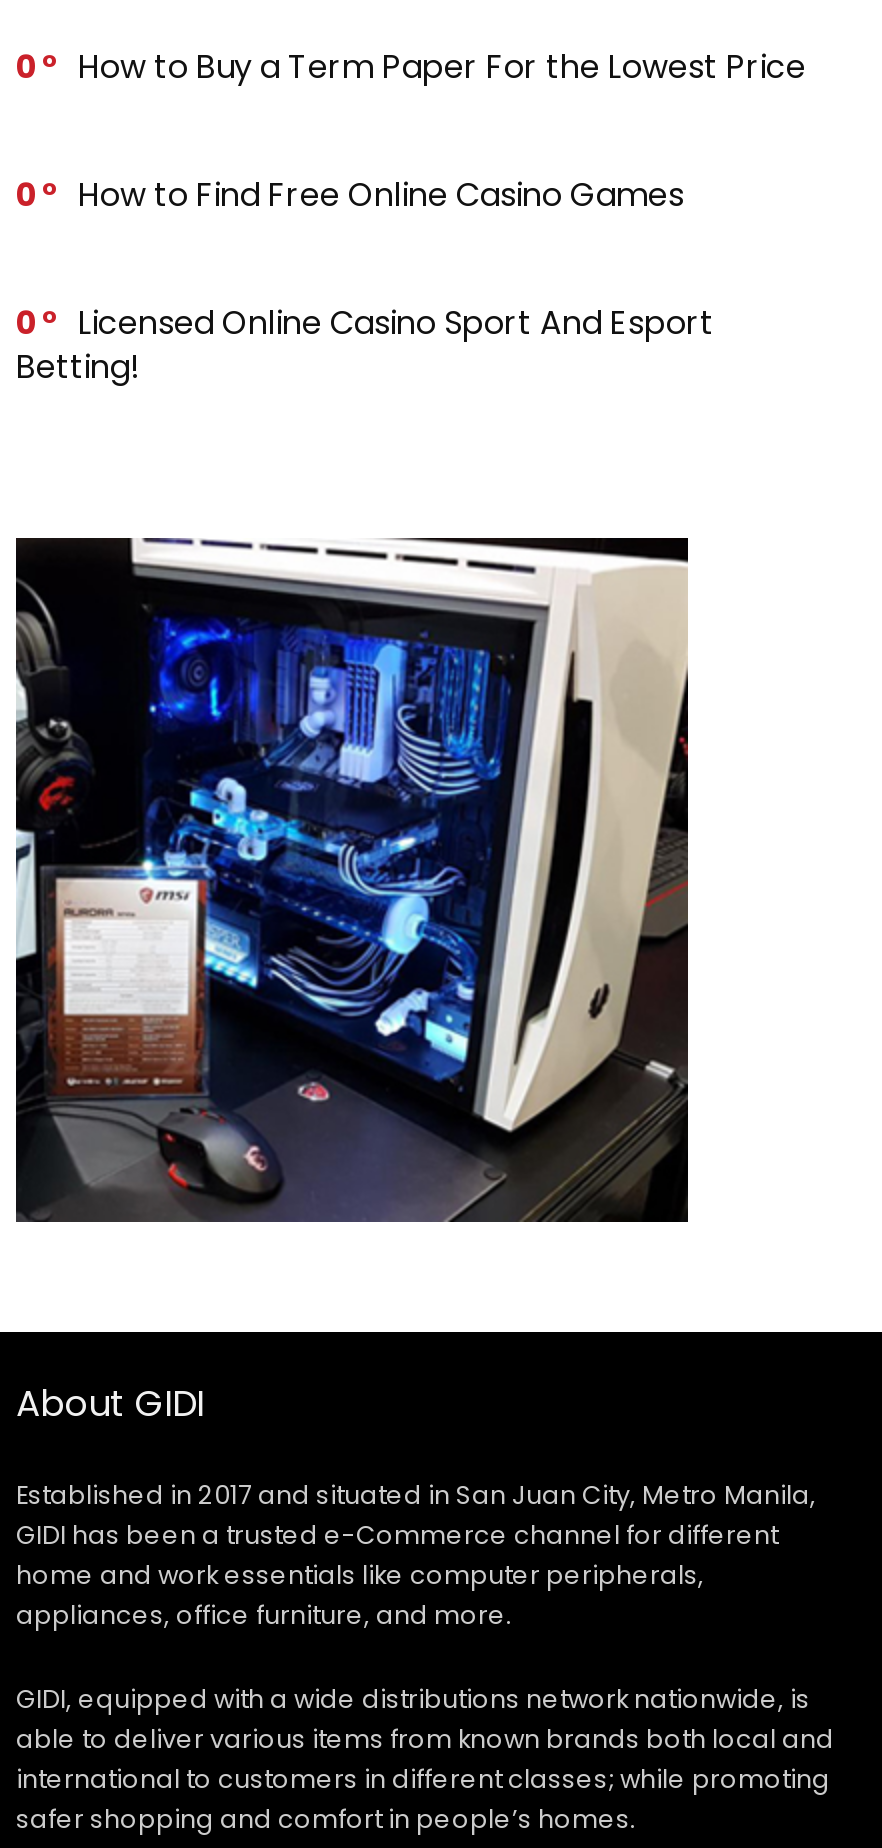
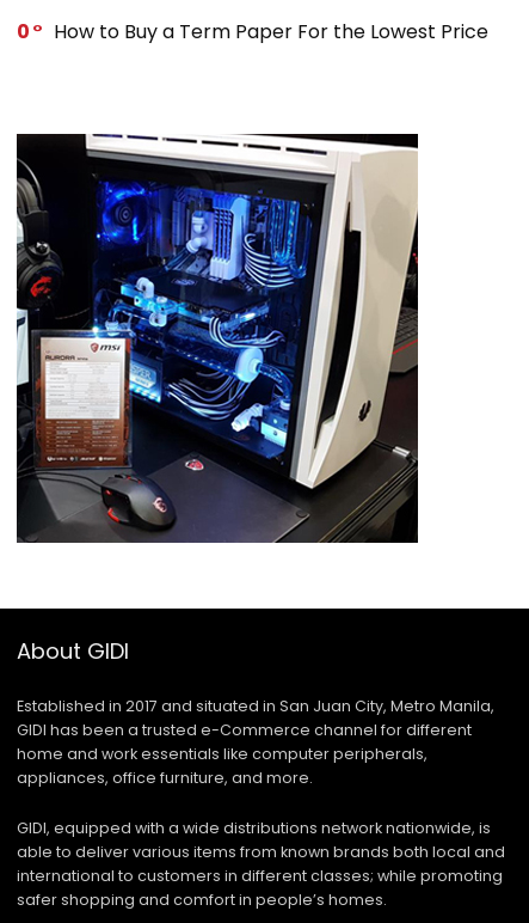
[16,171,714,389] 0 | How to Find Free Online Casino Games | 0 | Licensed Online Casino Sport And Esport | Betting! -> none

